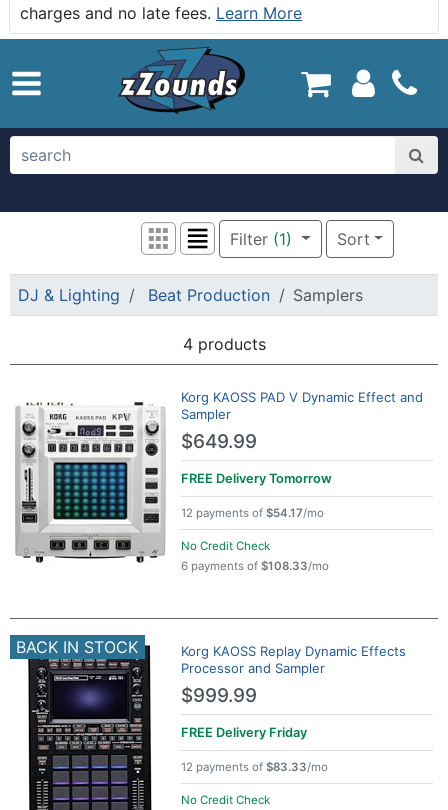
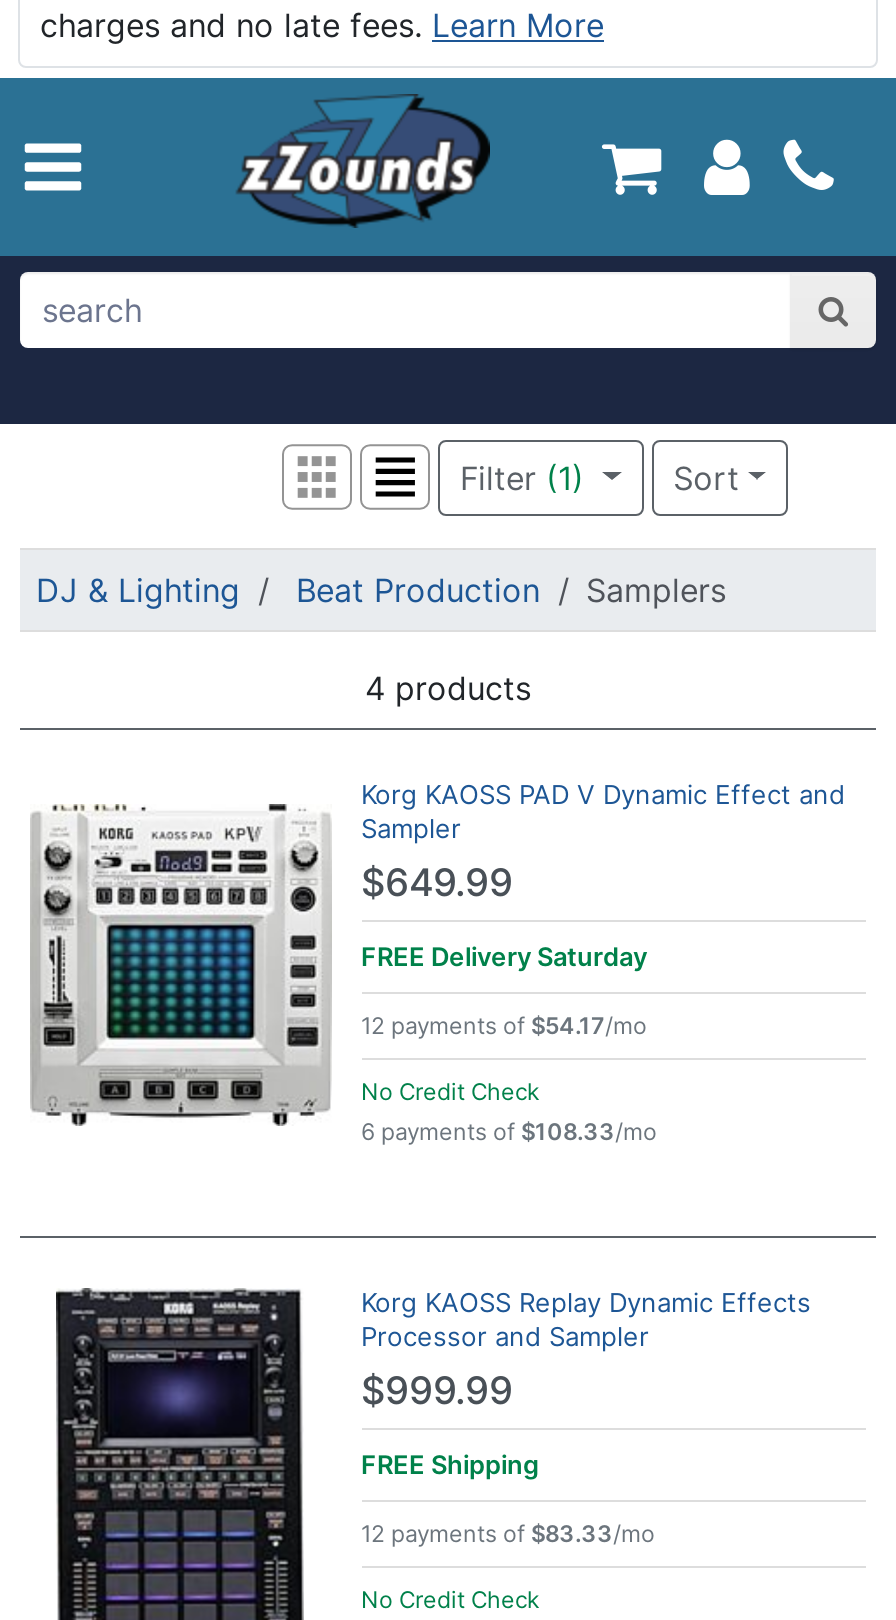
[180,471,331,486] FREE Delivery Tomorrow -> [361,941,647,971] FREE Delivery Saturday
[16,637,138,657] BACK IN STOCK -> none
[180,725,306,740] FREE Delivery Friday -> [361,1449,539,1479] FREE Shipping

